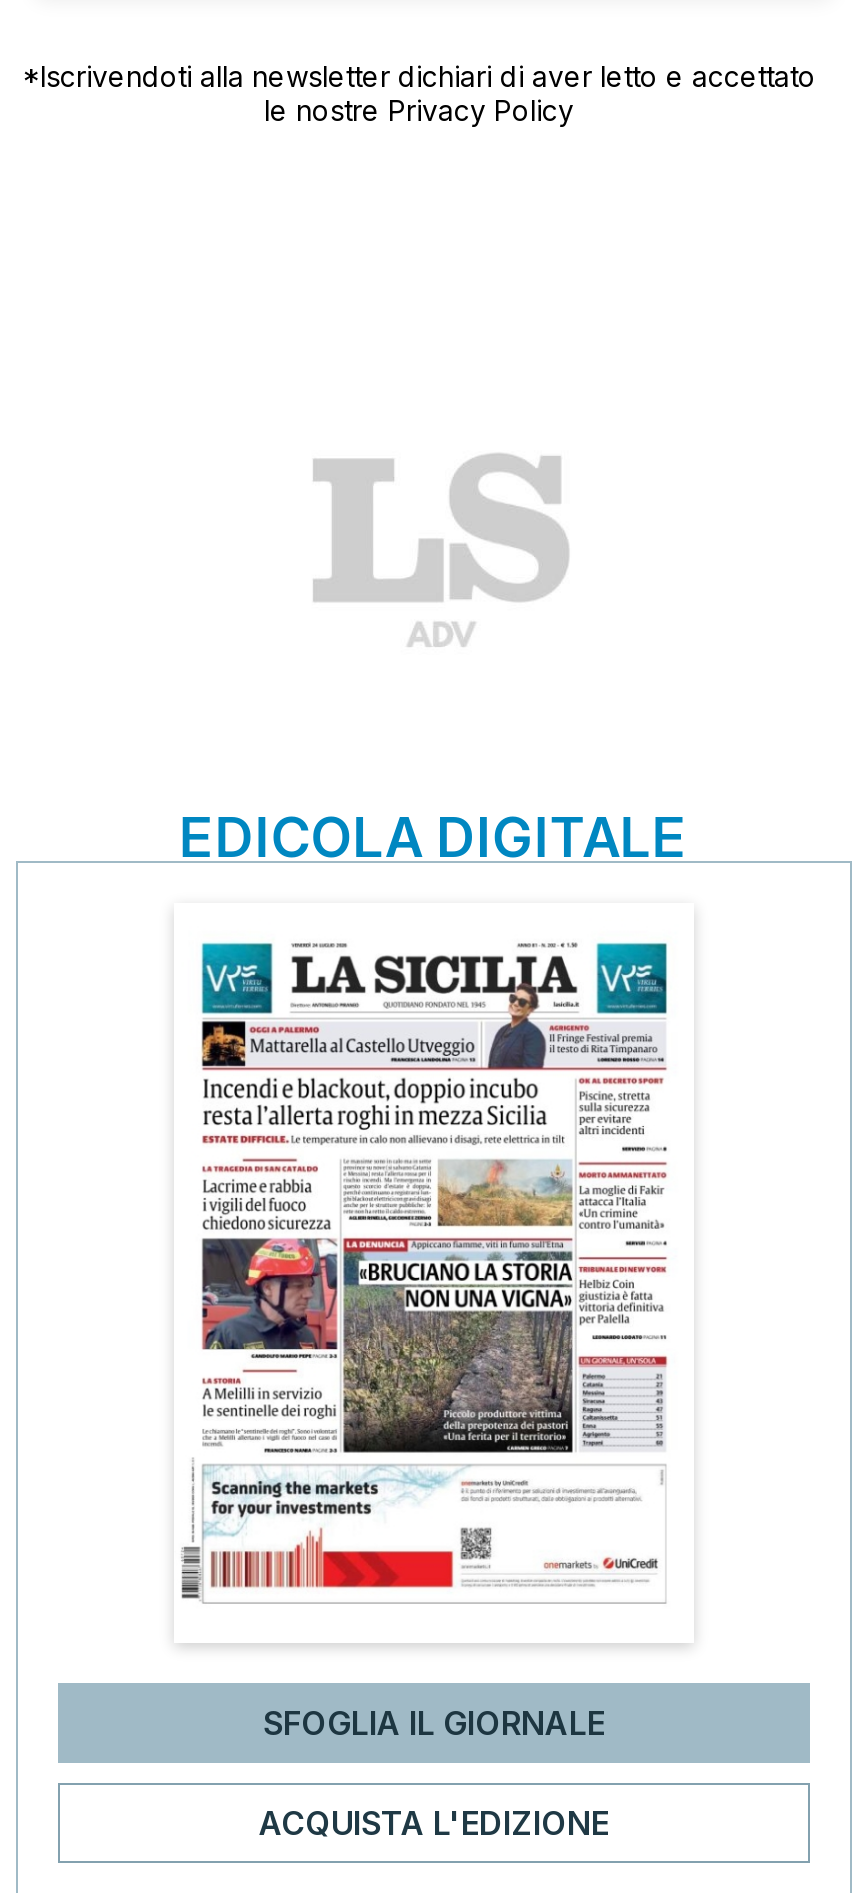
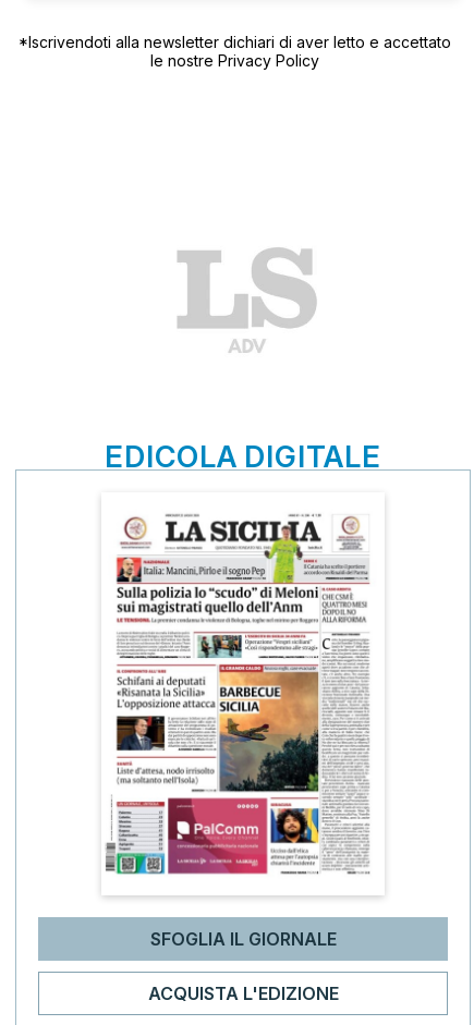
[188,941,668,1603] [image] -> [108,514,369,875] [image]

